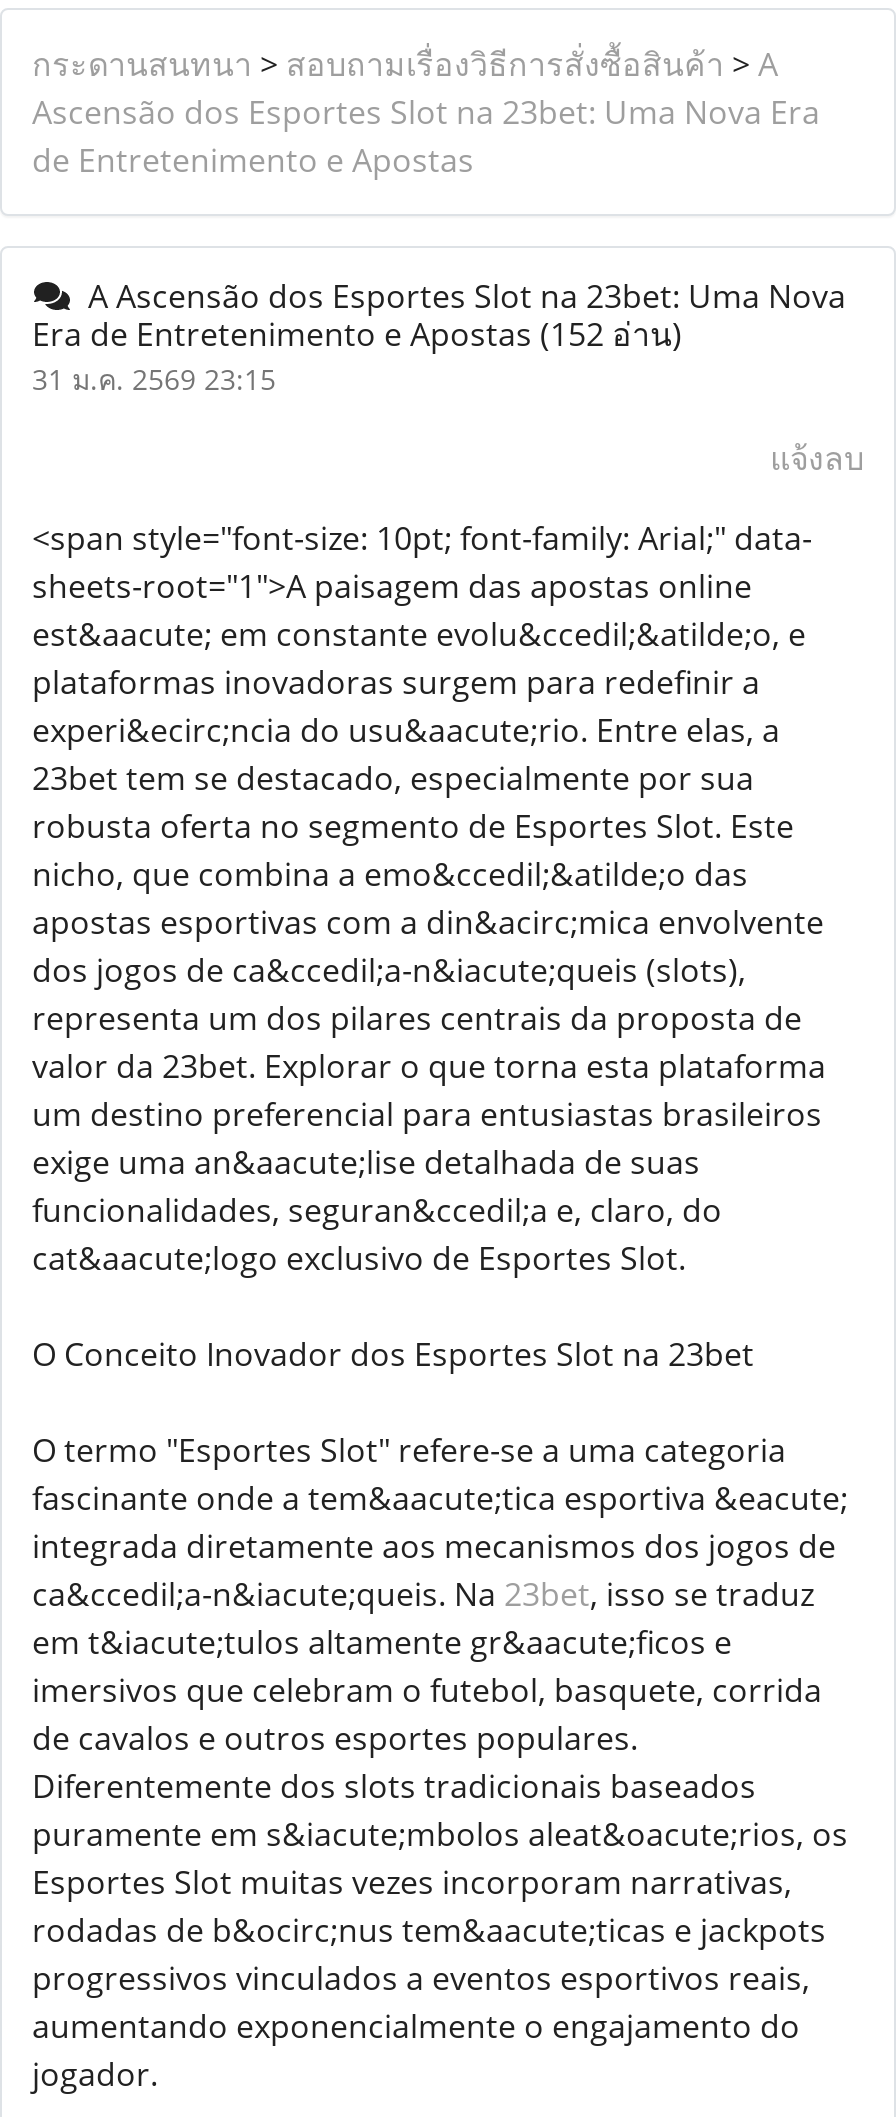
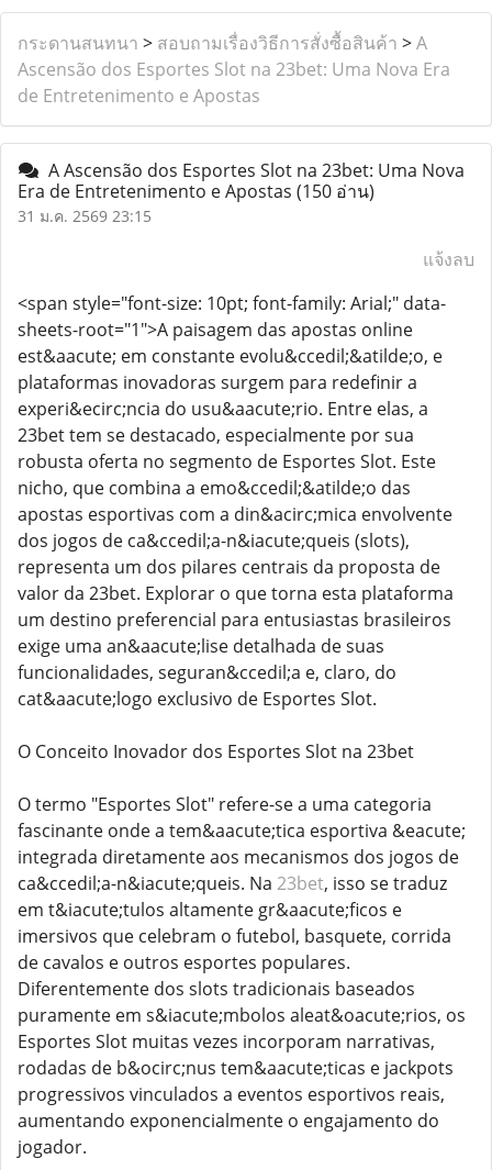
[32,312,682,356] Era de Entretenimento e Apostas (152 อ่าน) -> [18,179,374,203] Era de Entretenimento e Apostas (150 อ่าน)

